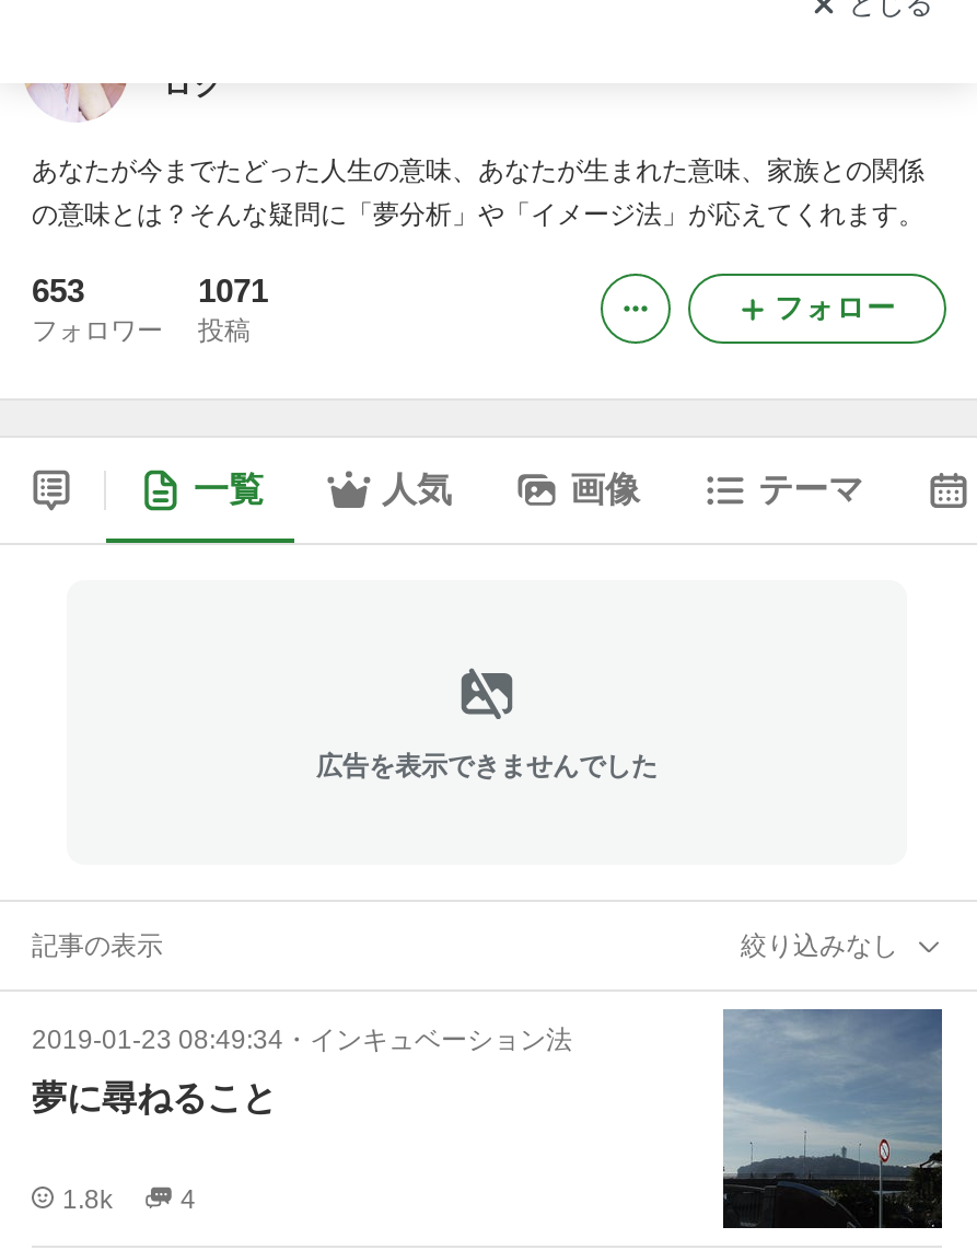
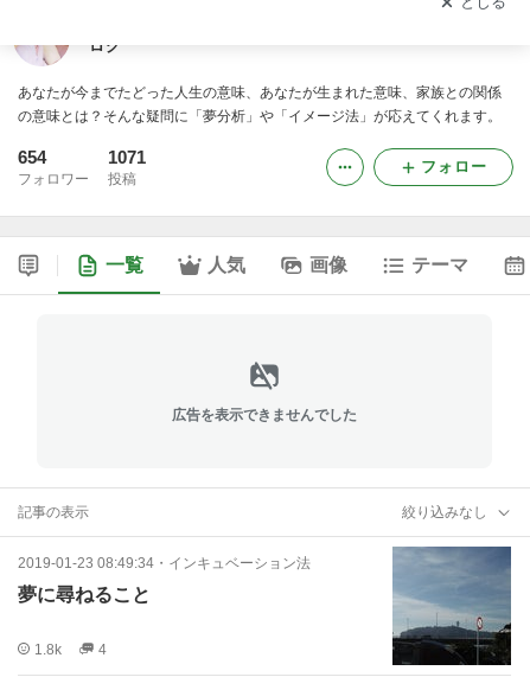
[32,271,84,309] 653 -> [18,147,46,167] 654

